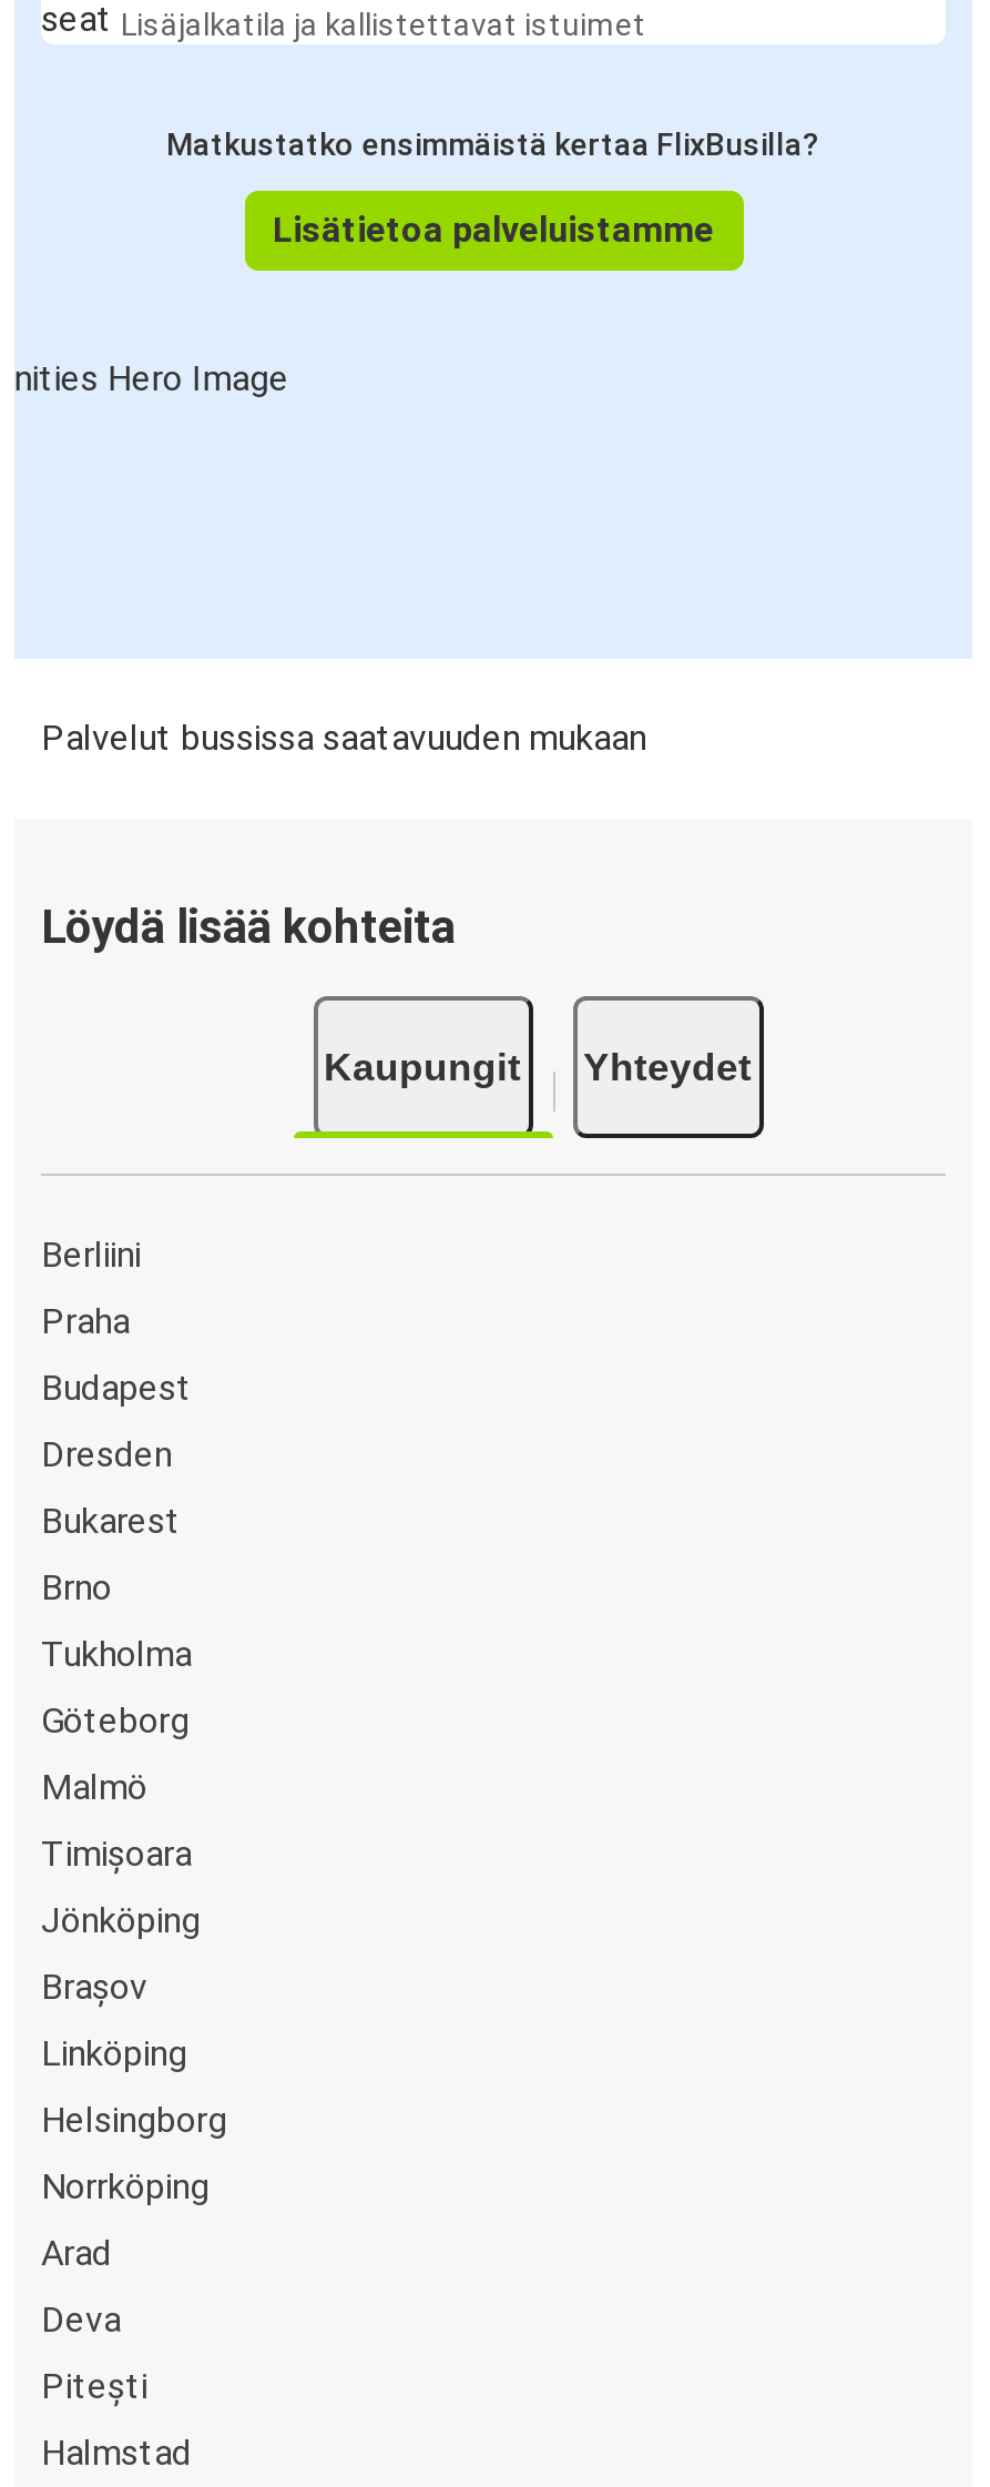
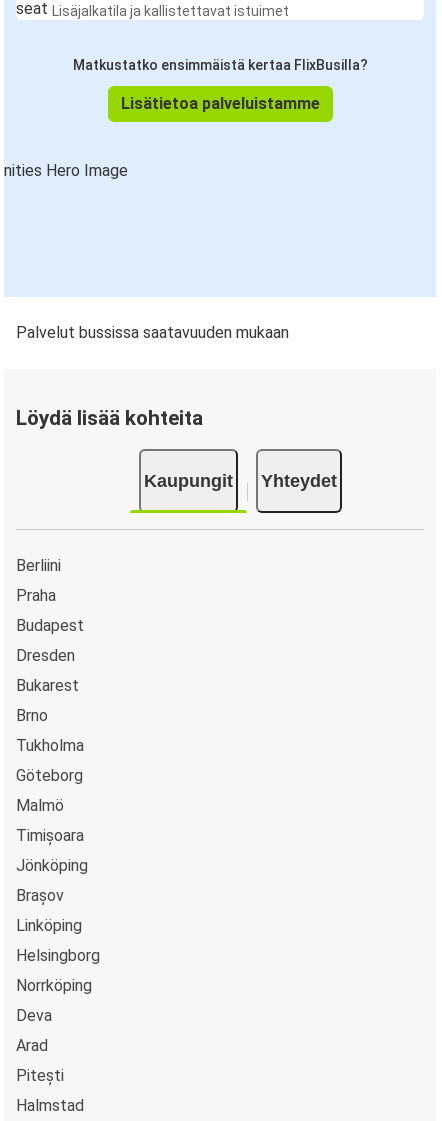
moved [41,2232,112,2274] -> [16,1036,48,1055]: Arad
moved [41,2298,121,2341] -> [16,1006,52,1025]: Deva

